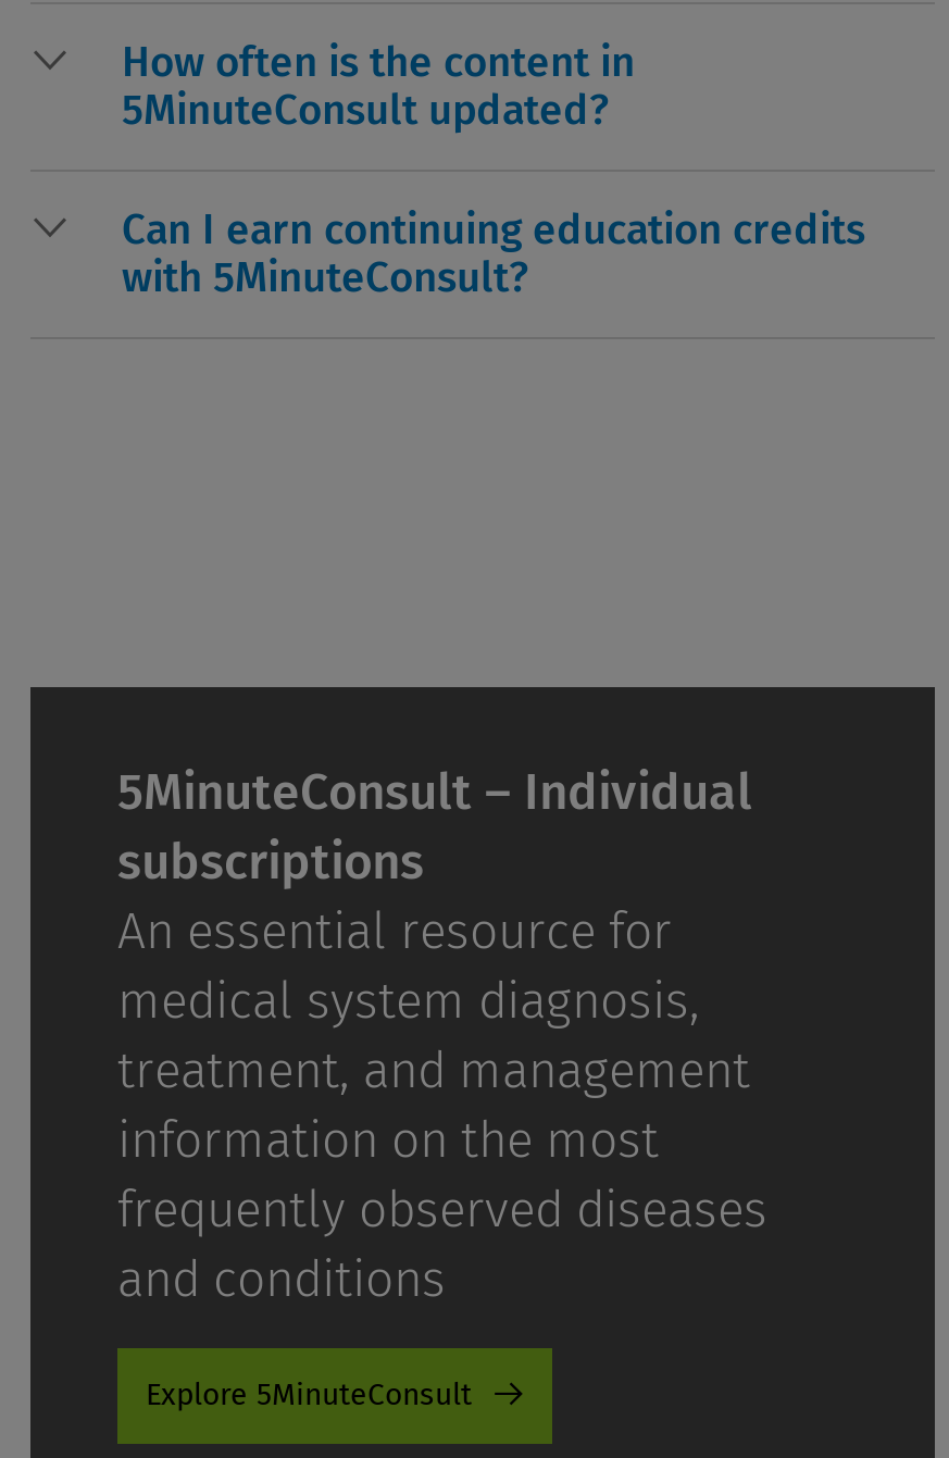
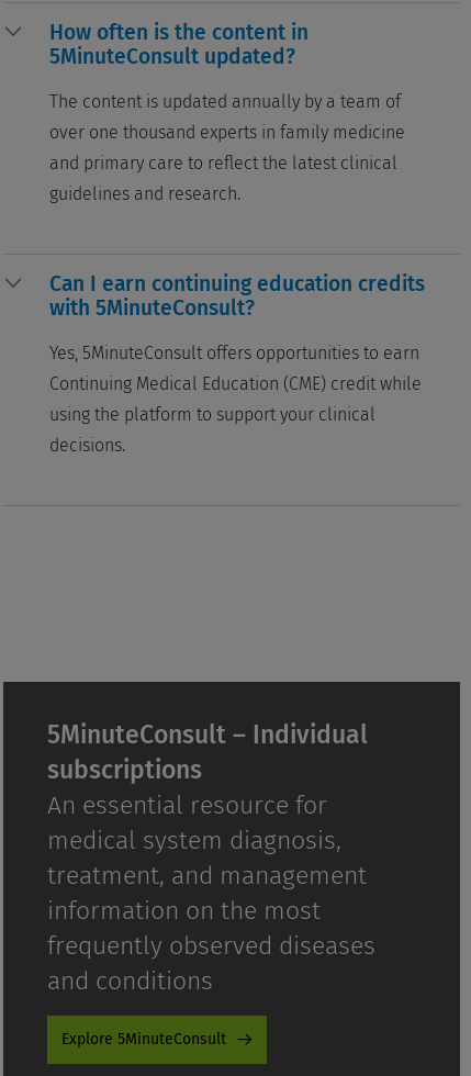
none -> [49,91,405,204] The content is updated annually by a team of | over one thousand experts in family medicine | and primary care to reflect the latest clinical | guidelines and research.
none -> [49,343,422,456] Yes, 5MinuteConsult offers opportunities to earn | Continuing Medical Education (CME) credit while | using the platform to support your clinical | decisions.

